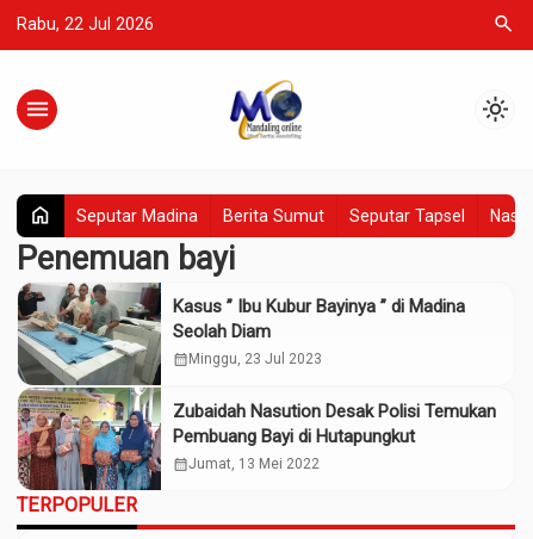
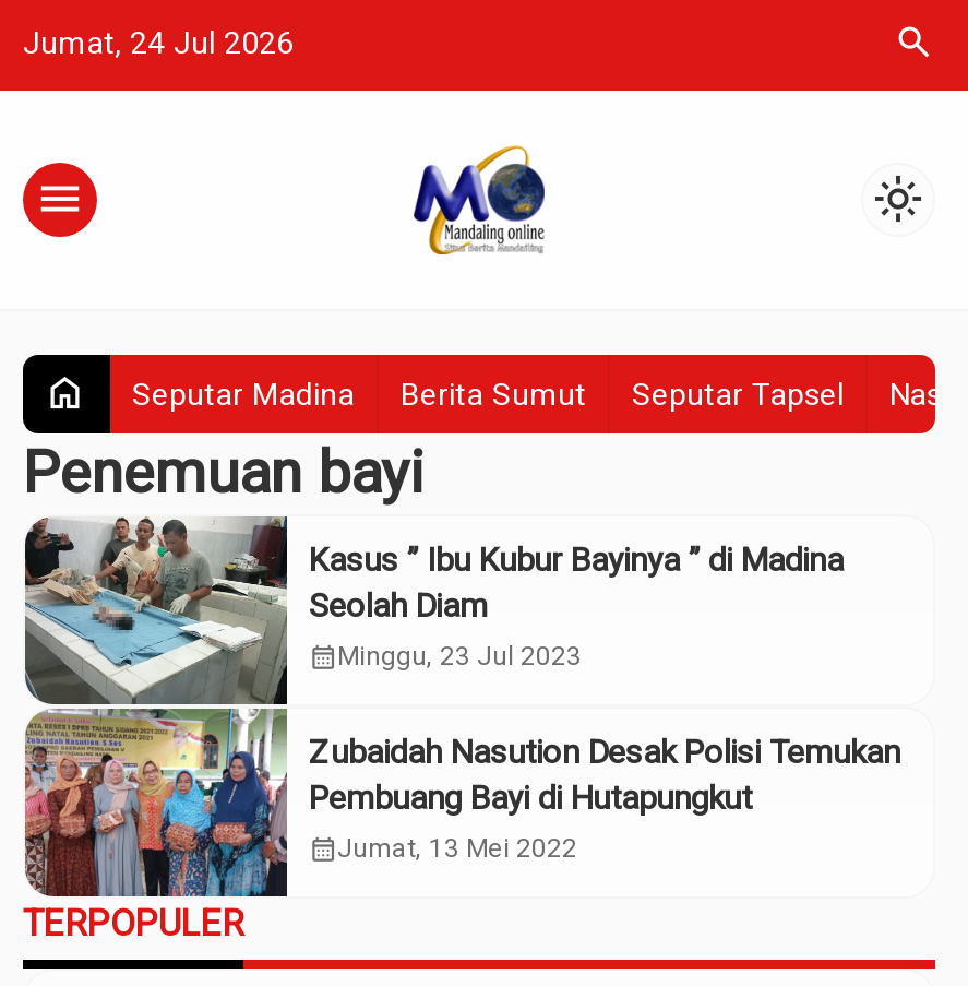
[17,14,154,33] Rabu, 22 Jul 2026 -> [23,25,294,60] Jumat, 24 Jul 2026

